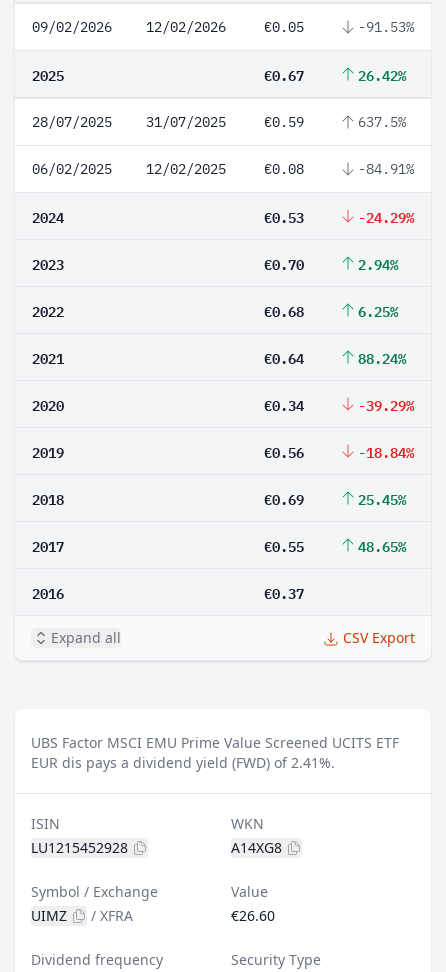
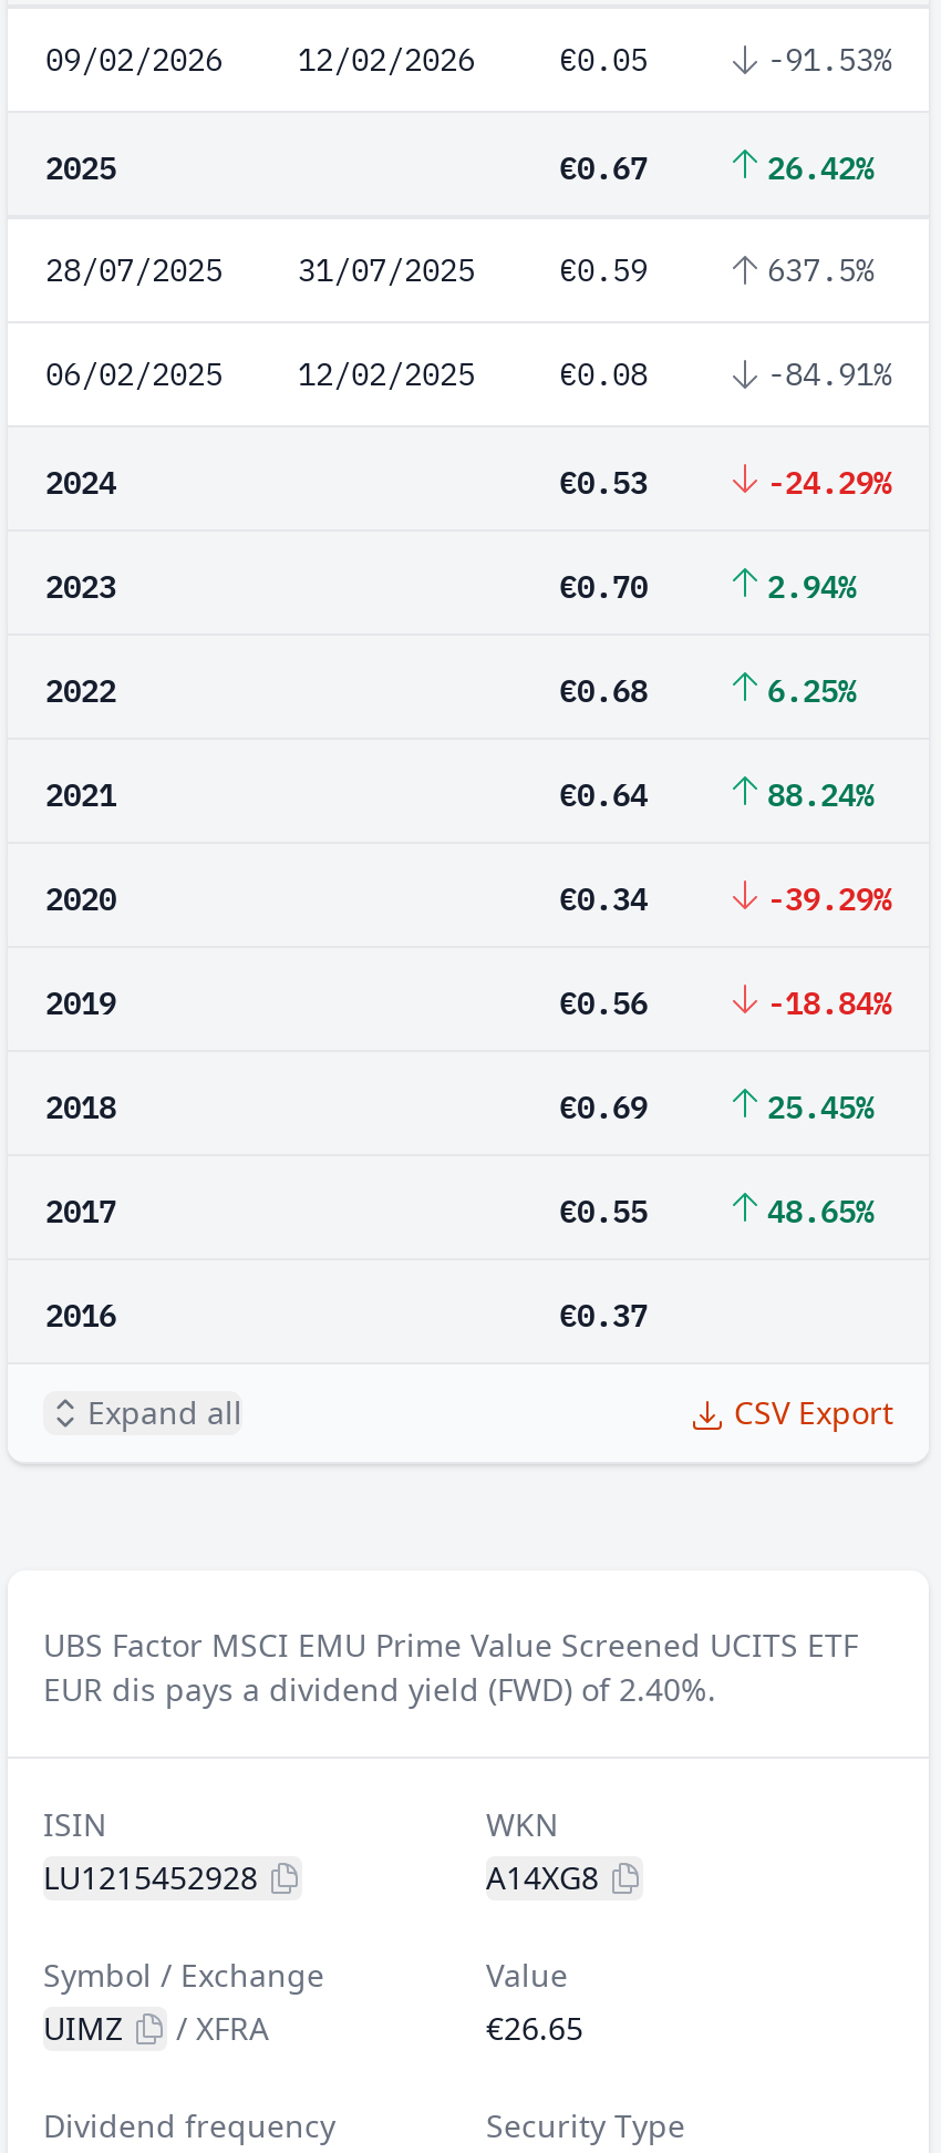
[31,753,335,772] EUR dis pays a dividend yield (FWD) of 2.41%. -> [43,1668,716,1710] EUR dis pays a dividend yield (FWD) of 2.40%.
[231,906,275,925] €26.60 -> [486,2007,583,2049] €26.65

